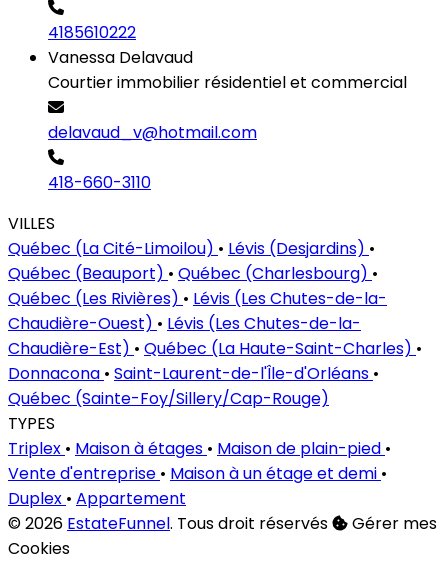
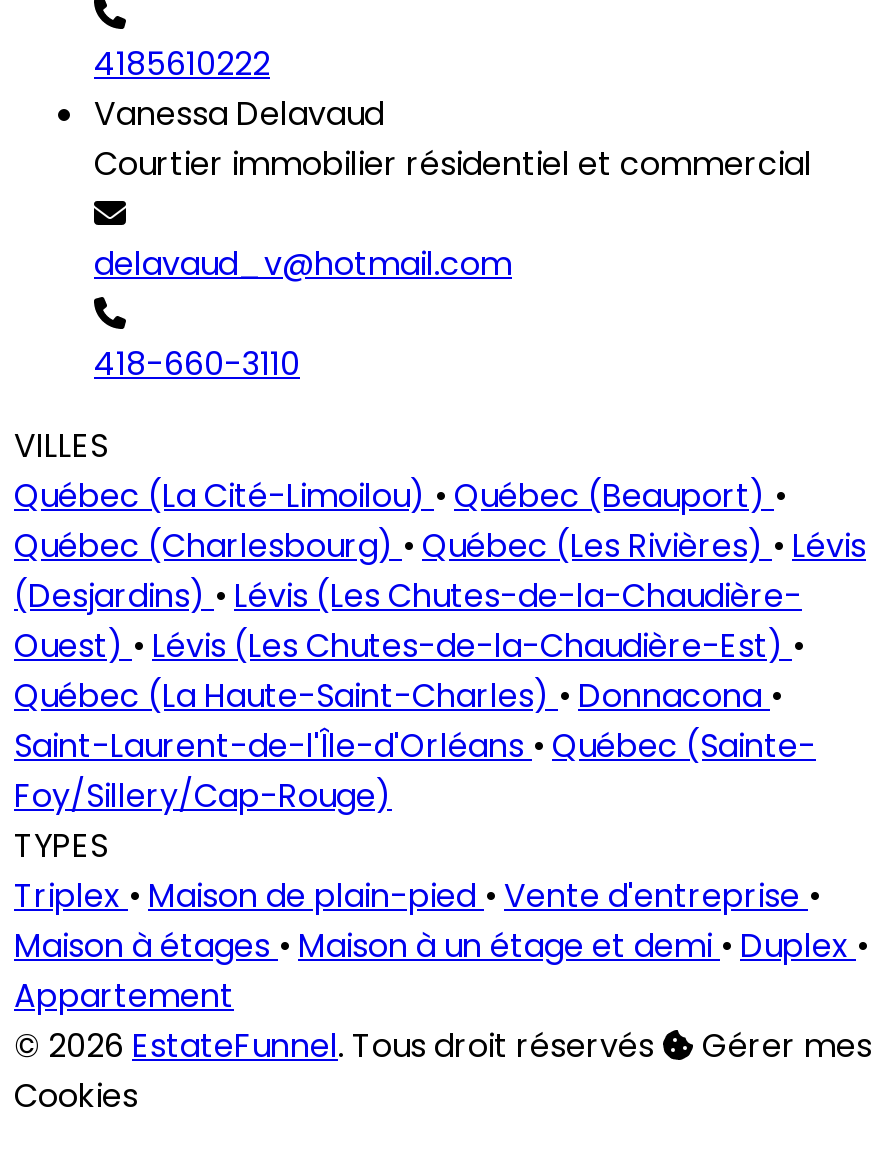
[8,237,422,410] Québec (La Cité-Limoilou) • Lévis (Desjardins) • | Québec (Beauport) • Québec (Charlesbourg) • | Québec (Les Rivières) • Lévis (Les Chutes-de-la- | Chaudière-Ouest) • Lévis (Les Chutes-de-la- | Chaudière-Est) • Québec (La Haute-Saint-Charles) • | Donnacona • Saint-Laurent-de-l'Île-d'Orléans • | Québec (Sainte-Foy/Sillery/Cap-Rouge) -> [14,474,866,820] Québec (La Cité-Limoilou)• Québec (Beauport)• | Québec (Charlesbourg)• Québec (Les Rivières)• Lévis | (Desjardins)• Lévis (Les Chutes-de-la-Chaudière- | Ouest)• Lévis (Les Chutes-de-la-Chaudière-Est)• | Québec (La Haute-Saint-Charles)• Donnacona• | Saint-Laurent-de-l'Île-d'Orléans• Québec (Sainte- | Foy/Sillery/Cap-Rouge)
[8,437,391,510] Triplex • Maison à étages • Maison de plain-pied • | Vente d'entreprise • Maison à un étage et demi • | Duplex • Appartement -> [14,874,868,1020] Triplex• Maison de plain-pied• Vente d'entreprise• | Maison à étages• Maison à un étage et demi• Duplex• | Appartement

